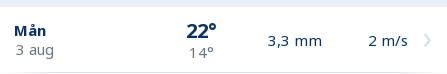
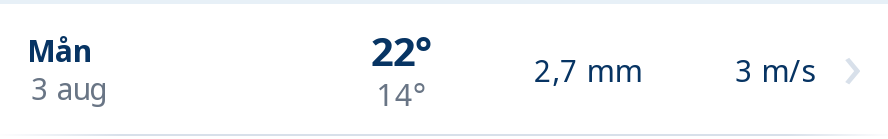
[268,30,322,50] 3,3 mm -> [534,50,642,90] 2,7 mm
[368,30,408,50] 2 m/s -> [735,50,815,90] 3 m/s

